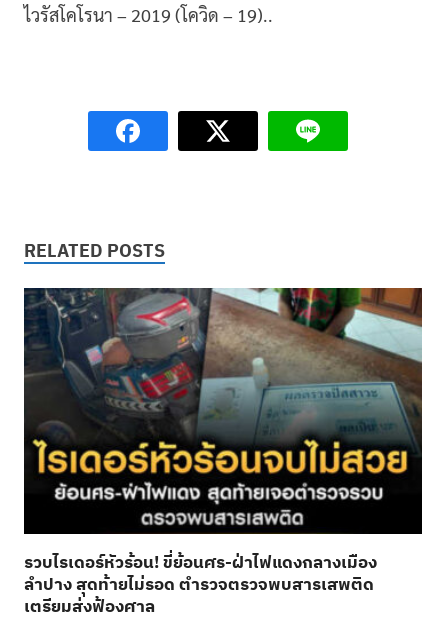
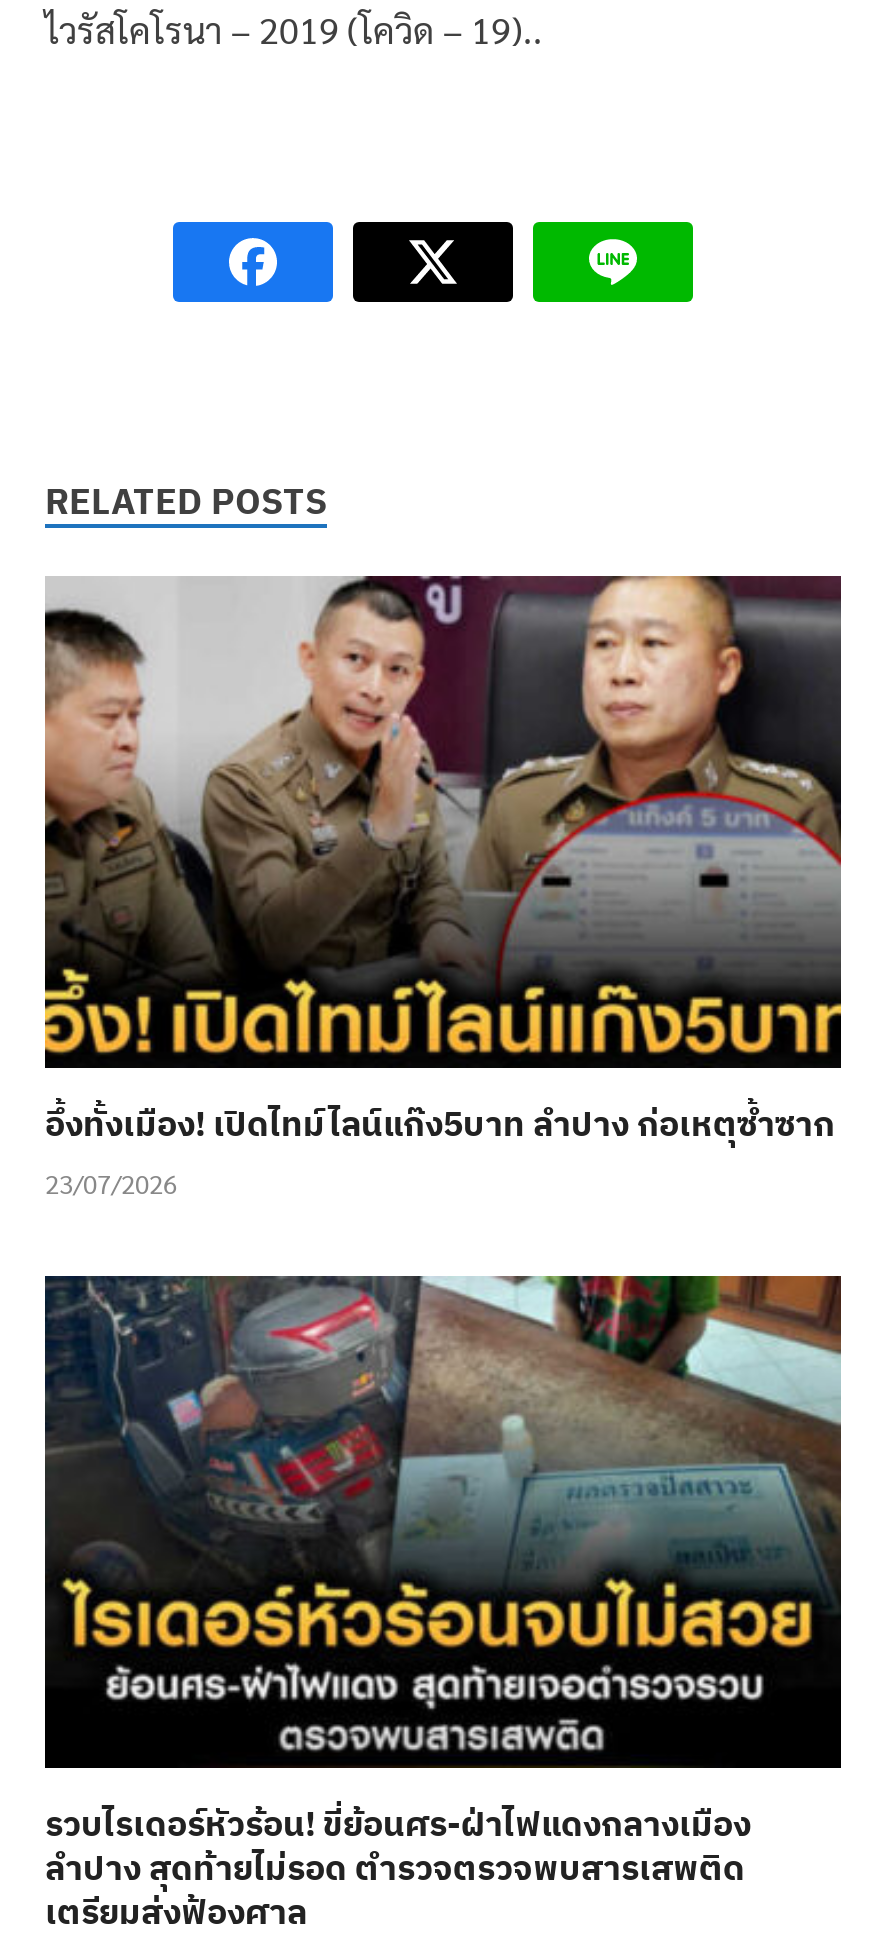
none -> [43,574,843,1200] [image] | อึ้งทั้งเมือง! เปิดไทม์ไลน์แก๊ง5บาท ลำปาง ก่อเหตุซ้ำซาก | 23/07/2026

